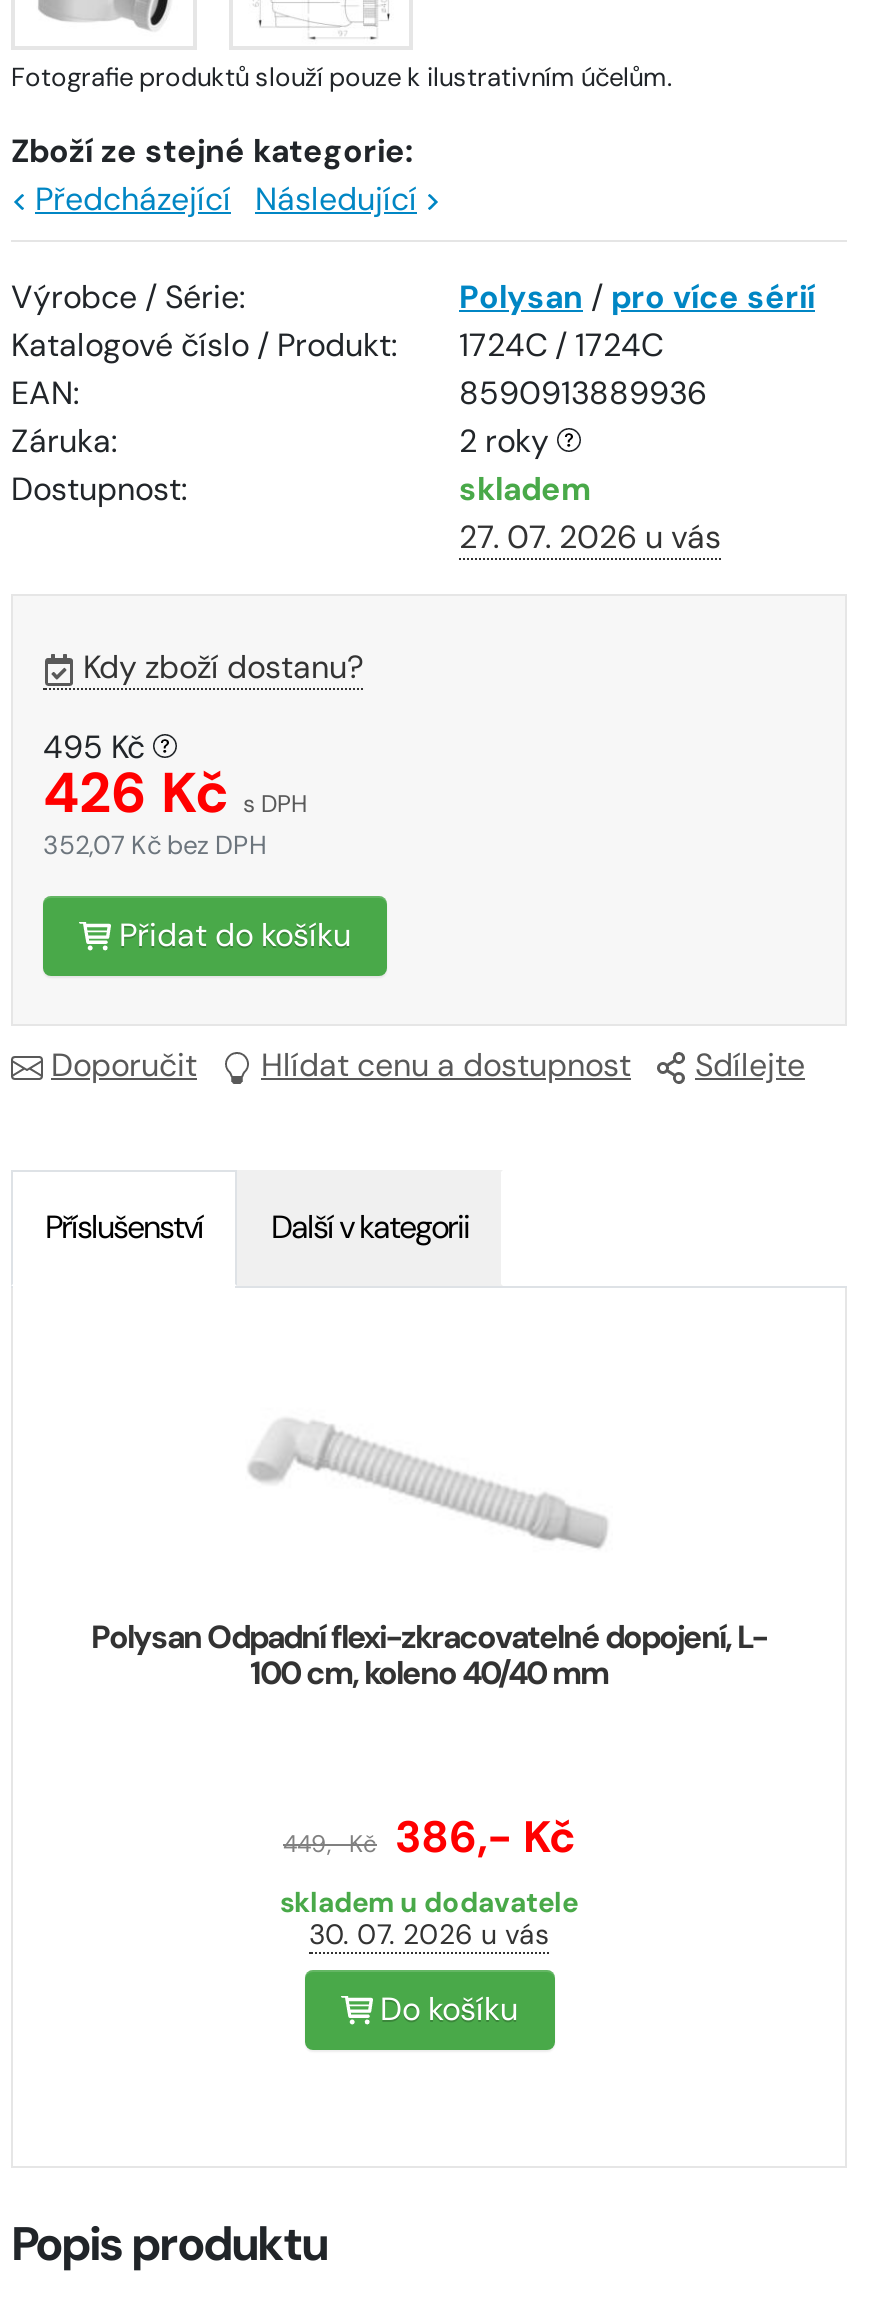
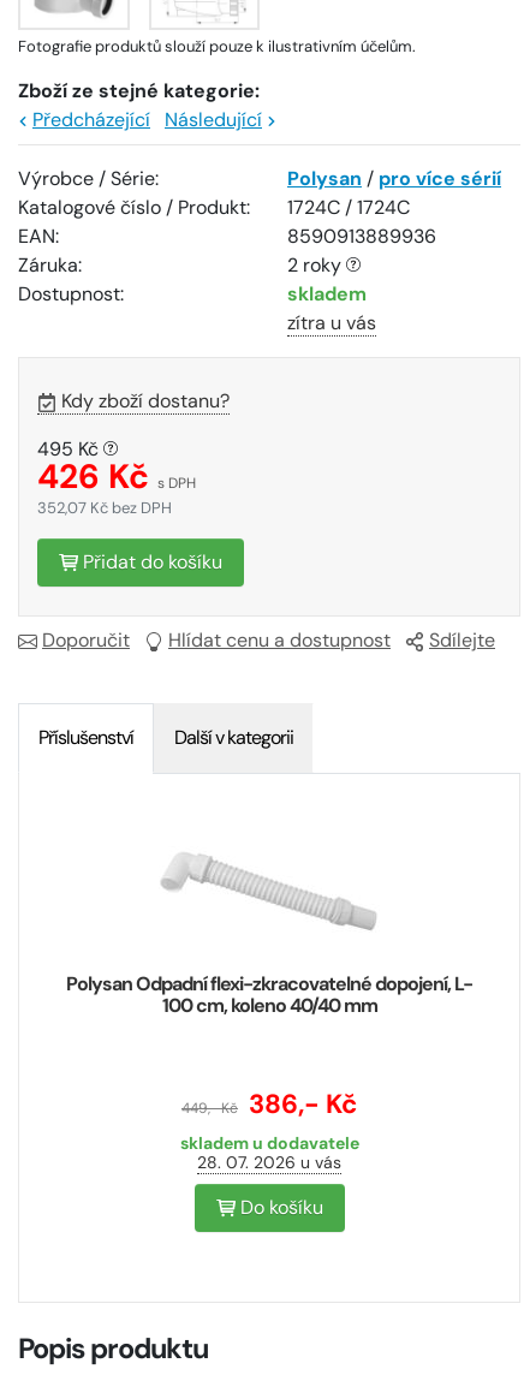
[459,516,721,558] 27. 07. 2026 u vás -> [287,310,376,335] zítra u vás
[309,1916,549,1952] 30. 07. 2026 u vás -> [197,1151,341,1173] 28. 07. 2026 u vás

